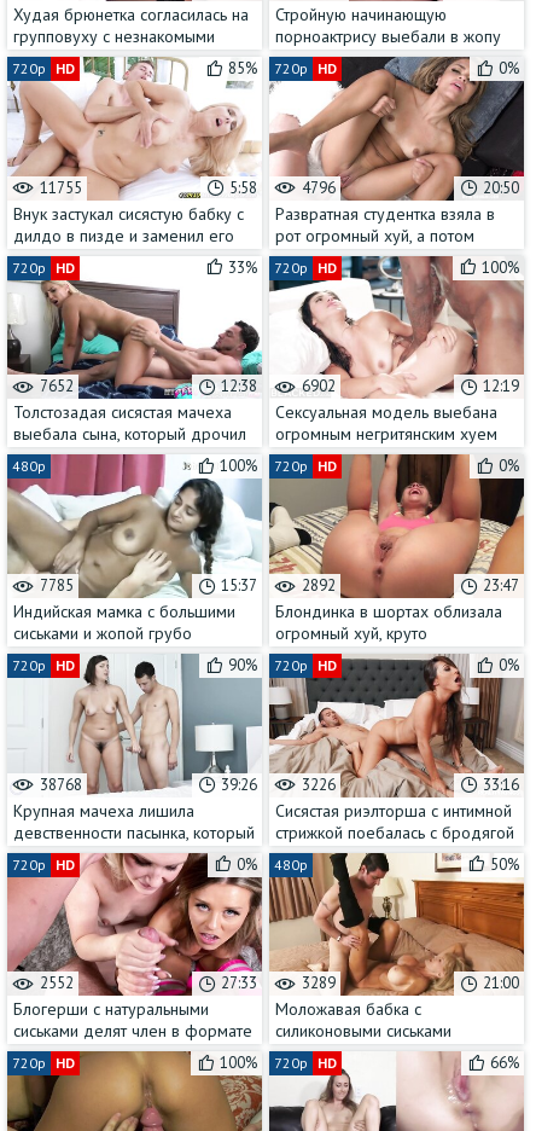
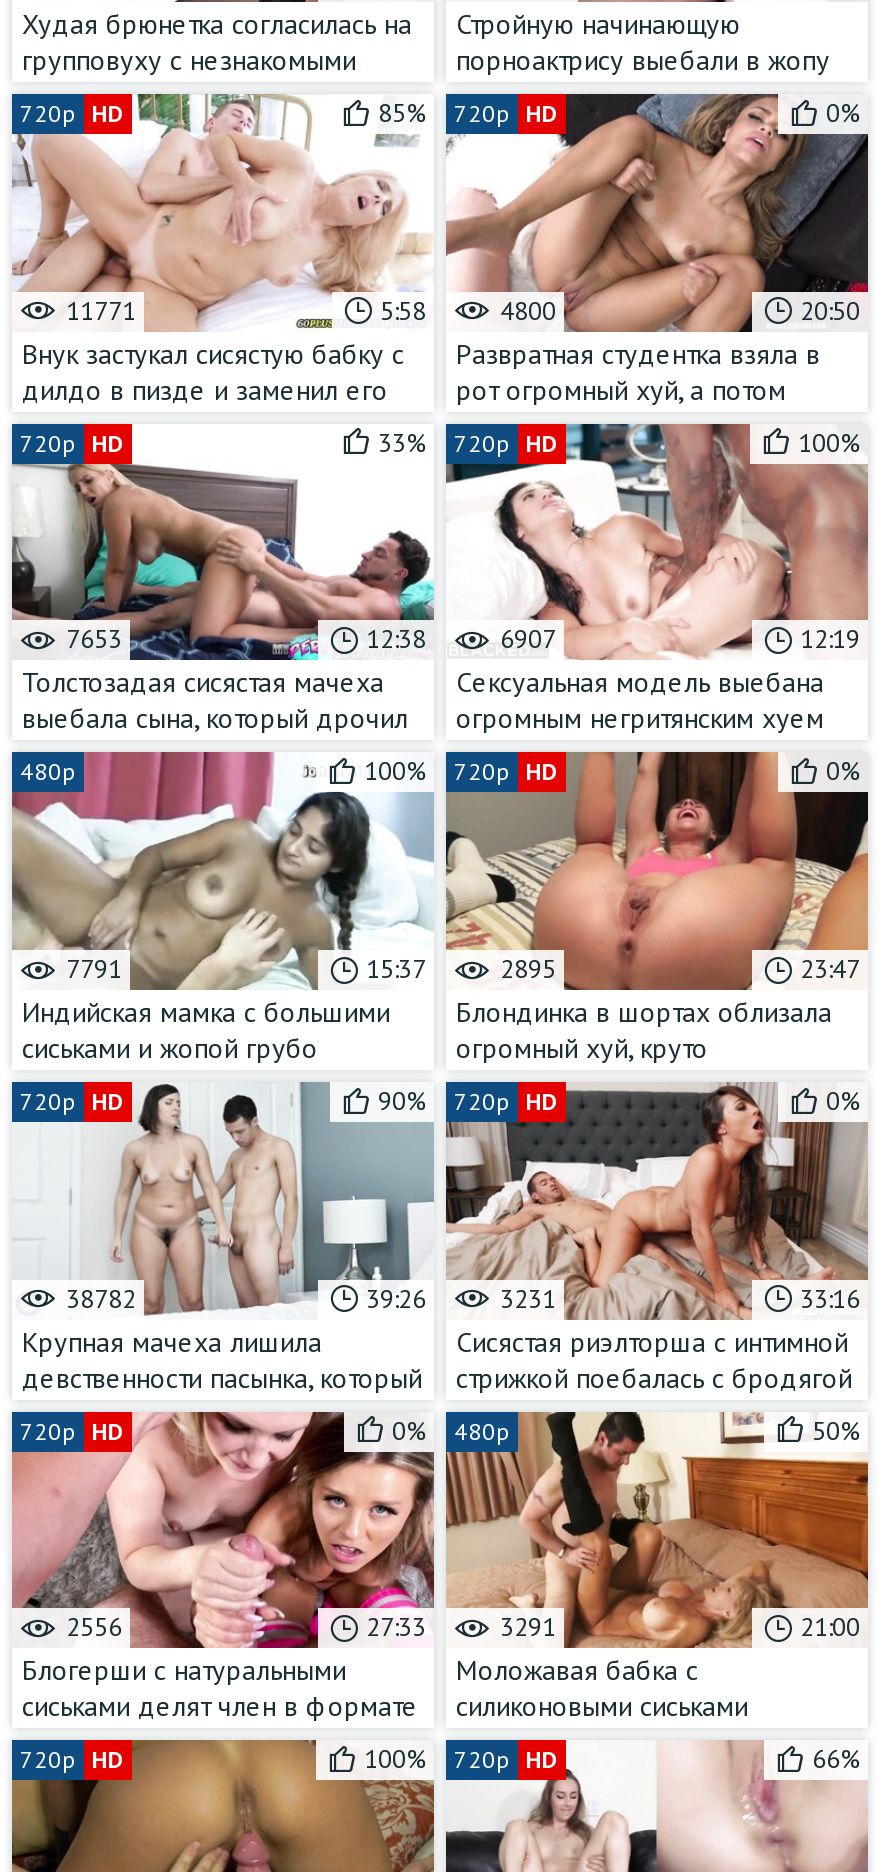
[36,177,82,198] 11755 -> [60,293,136,327] 11771
[229,177,336,198] 5:58 4796 -> [380,293,556,327] 5:58 4800
[36,376,74,397] 7652 -> [60,622,122,656] 7653
[221,376,336,397] 12:38 6902 -> [366,622,556,656] 12:38 6907
[36,575,74,596] 7785 -> [60,952,122,986] 7791
[221,575,336,596] 15:37 2892 -> [366,952,556,986] 15:37 2895
[36,774,82,795] 38768 -> [60,1281,136,1315] 38782
[221,774,336,795] 39:26 3226 -> [366,1281,556,1315] 39:26 3231
[36,973,74,993] 2552 -> [60,1610,122,1644] 2556
[221,973,336,993] 27:33 3289 -> [366,1610,556,1644] 27:33 3291

